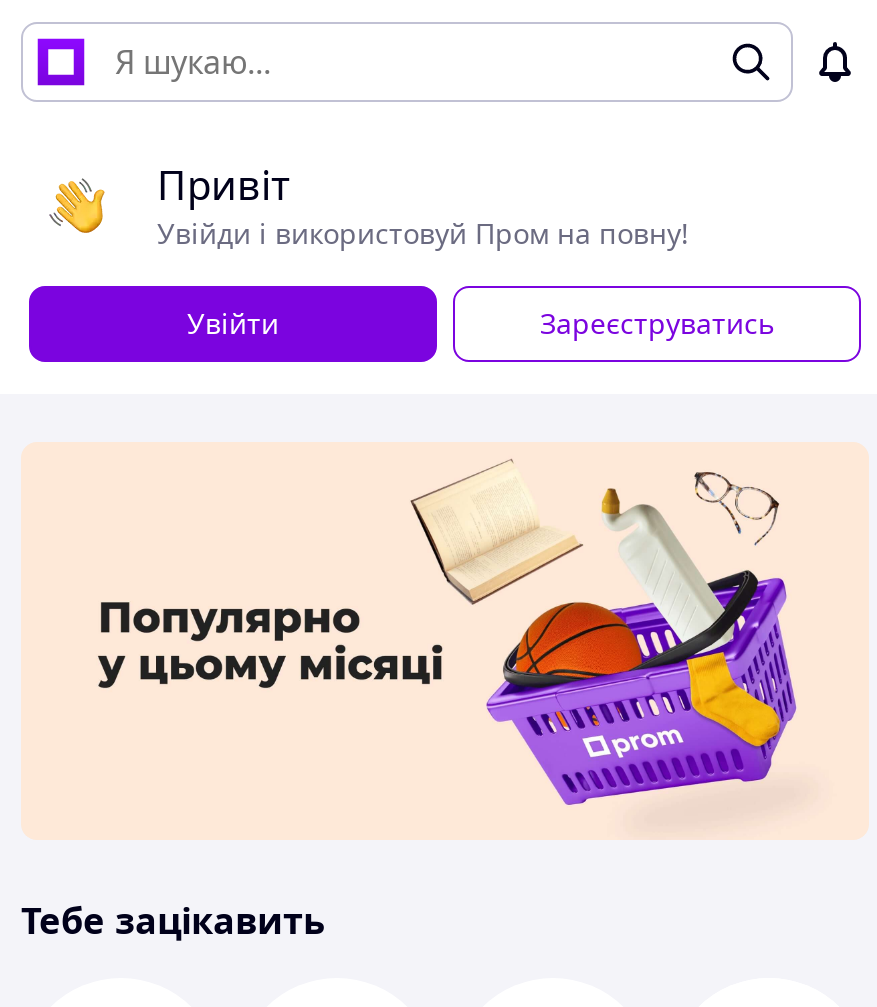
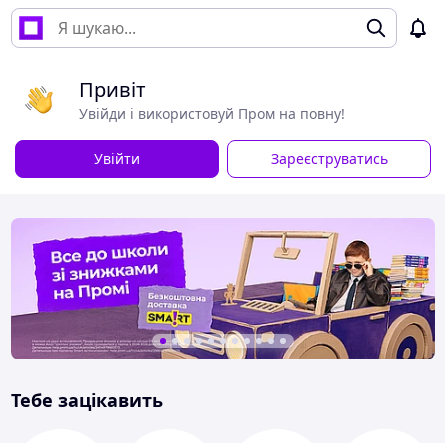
[23,444,867,838] [image] -> [10,218,436,360] [image]

